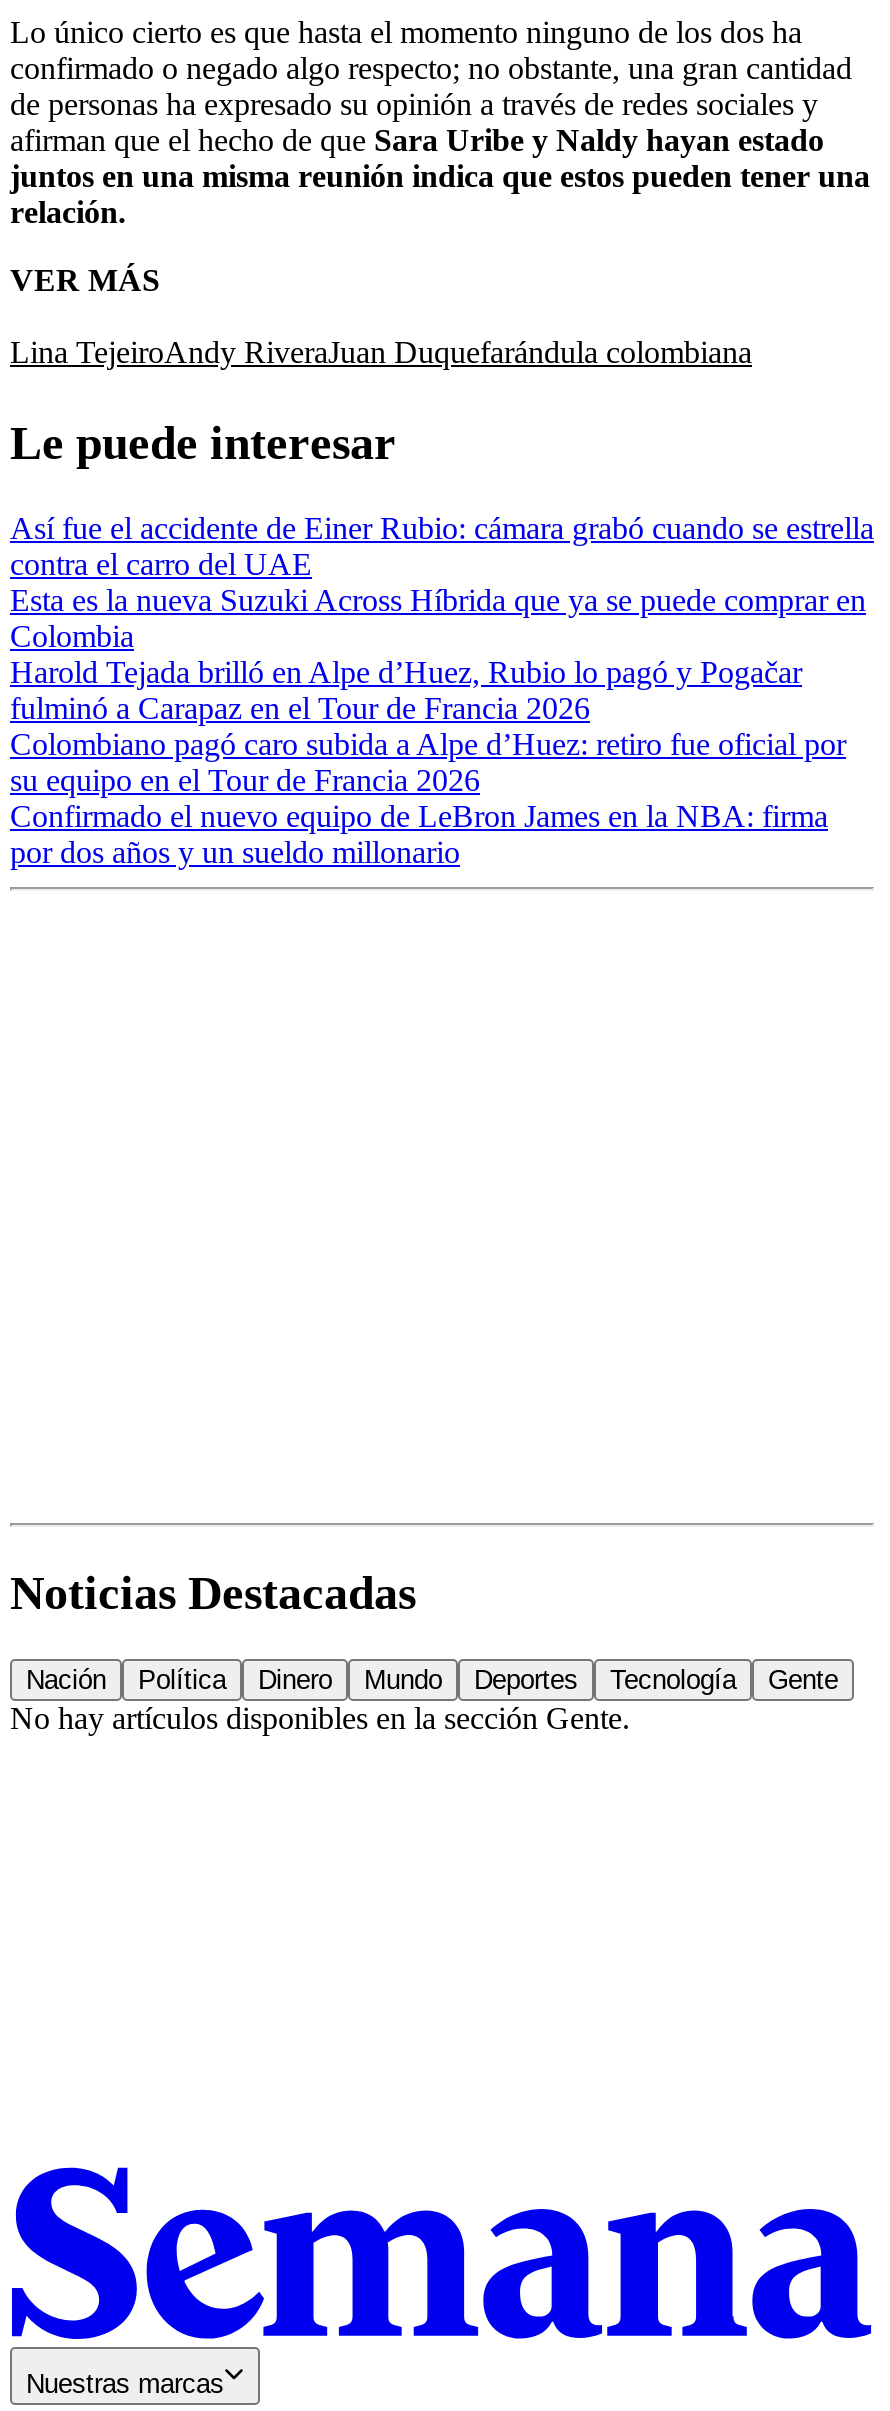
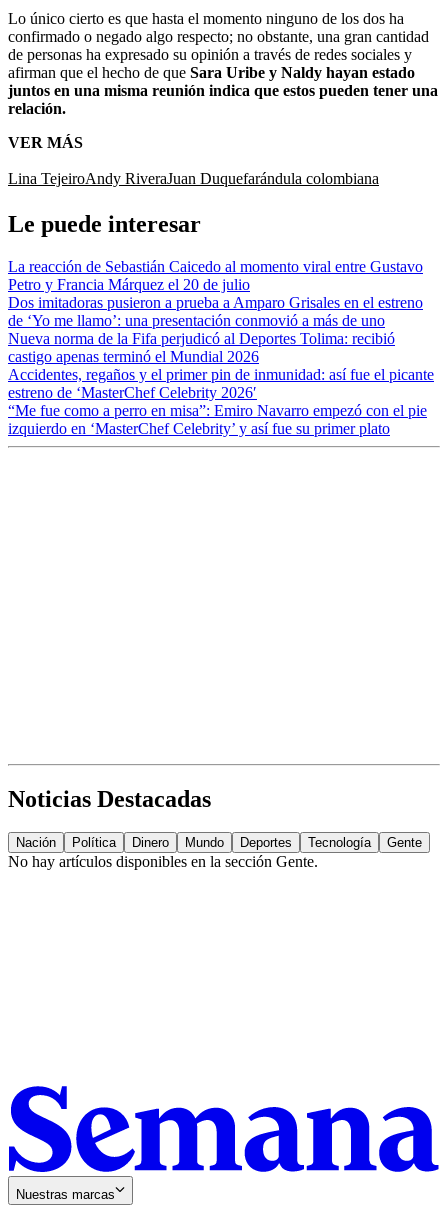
[10,510,874,868] Así fue el accidente de Einer Rubio: cámara grabó cuando se estrella | contra el carro del UAE | Esta es la nueva Suzuki Across Híbrida que ya se puede comprar en | Colombia | Harold Tejada brilló en Alpe d’Huez, Rubio lo pagó y Pogačar | fulminó a Carapaz en el Tour de Francia 2026 | Colombiano pagó caro subida a Alpe d’Huez: retiro fue oficial por | su equipo en el Tour de Francia 2026 | Confirmado el nuevo equipo de LeBron James en la NBA: firma | por dos años y un sueldo millonario -> [8,258,434,437] La reacción de Sebastián Caicedo al momento viral entre Gustavo | Petro y Francia Márquez el 20 de julio | Dos imitadoras pusieron a prueba a Amparo Grisales en el estreno | de ‘Yo me llamo’: una presentación conmovió a más de uno | Nueva norma de la Fifa perjudicó al Deportes Tolima: recibió | castigo apenas terminó el Mundial 2026 | Accidentes, regaños y el primer pin de inmunidad: así fue el picante | estreno de ‘MasterChef Celebrity 2026′ | “Me fue como a perro en misa”: Emiro Navarro empezó con el pie | izquierdo en ‘MasterChef Celebrity’ y así fue su primer plato

